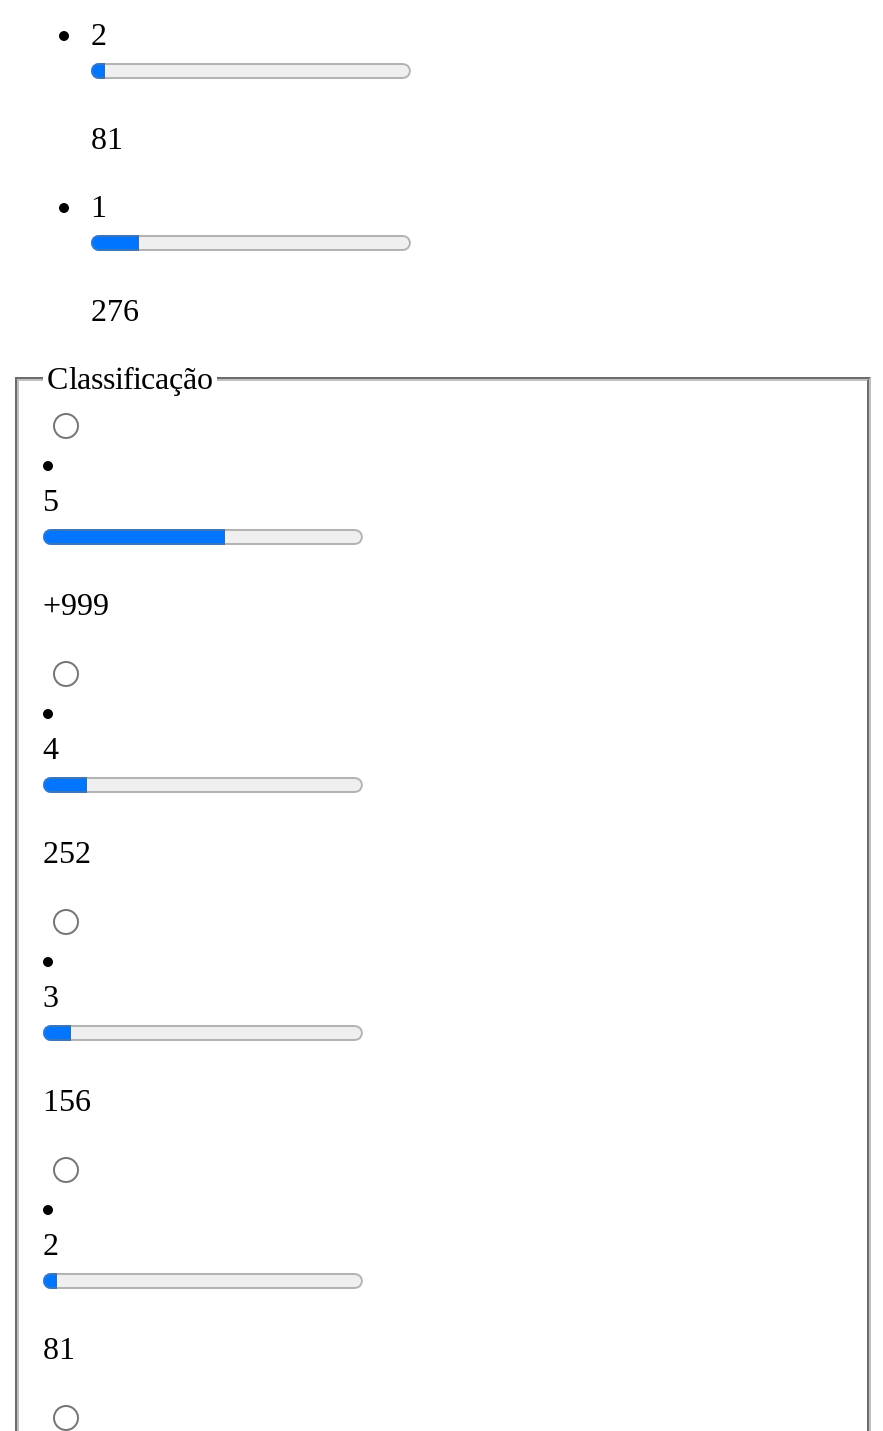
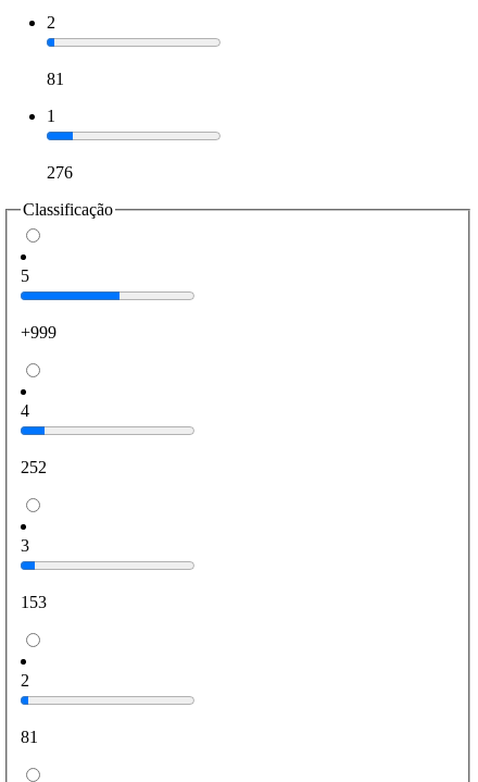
[43,1083,91,1117] 156 -> [21,593,47,611] 153

